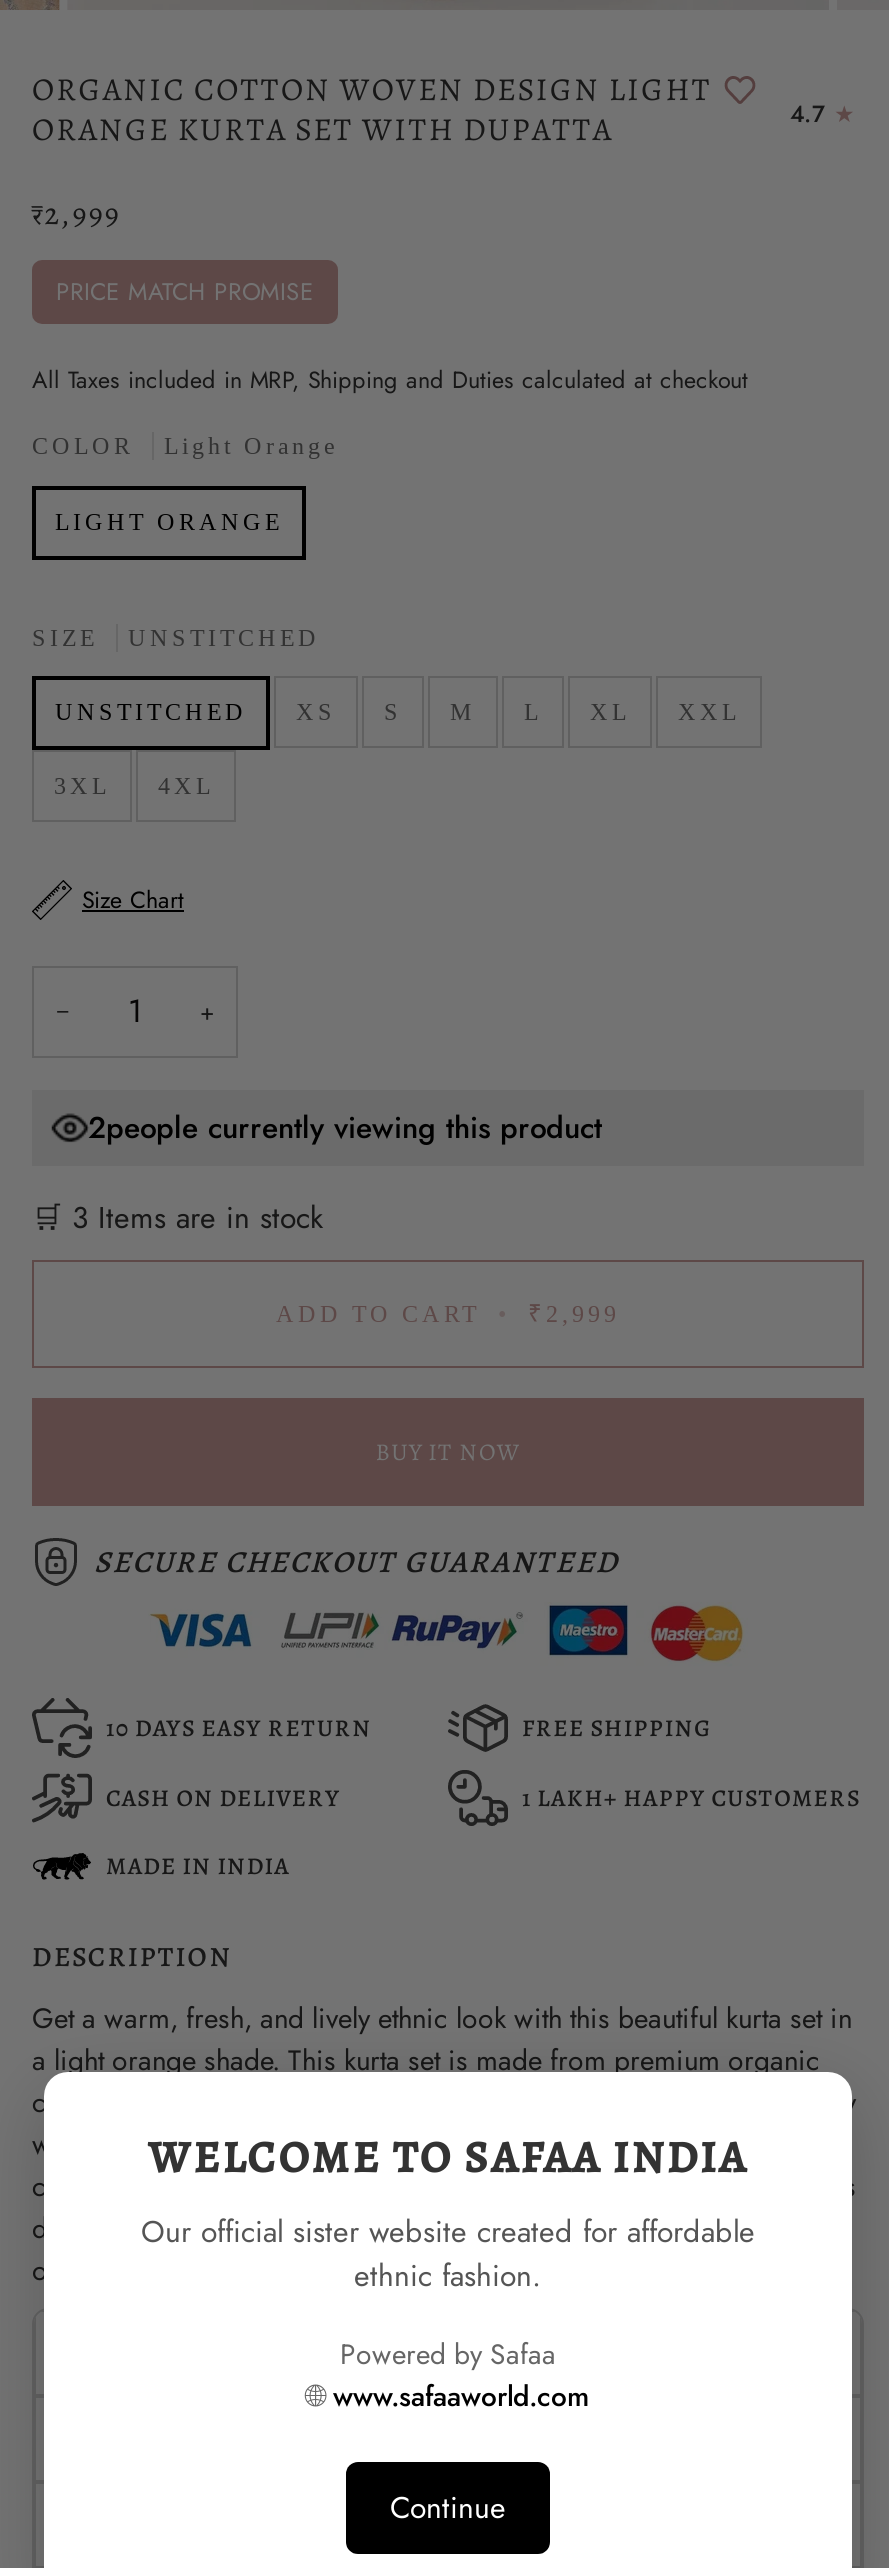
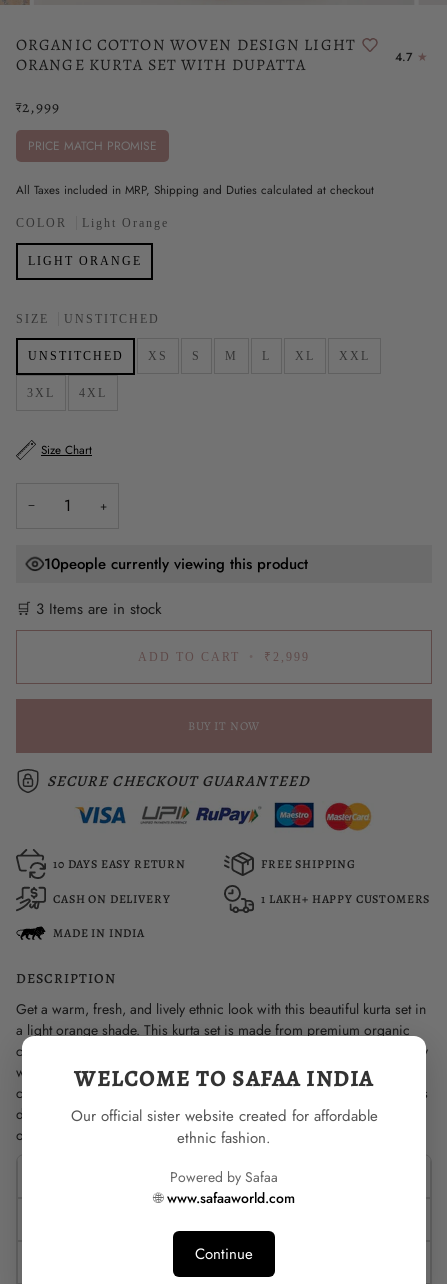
[88,1105,602,1149] 2people currently viewing this product -> [44,552,308,574] 10people currently viewing this product

